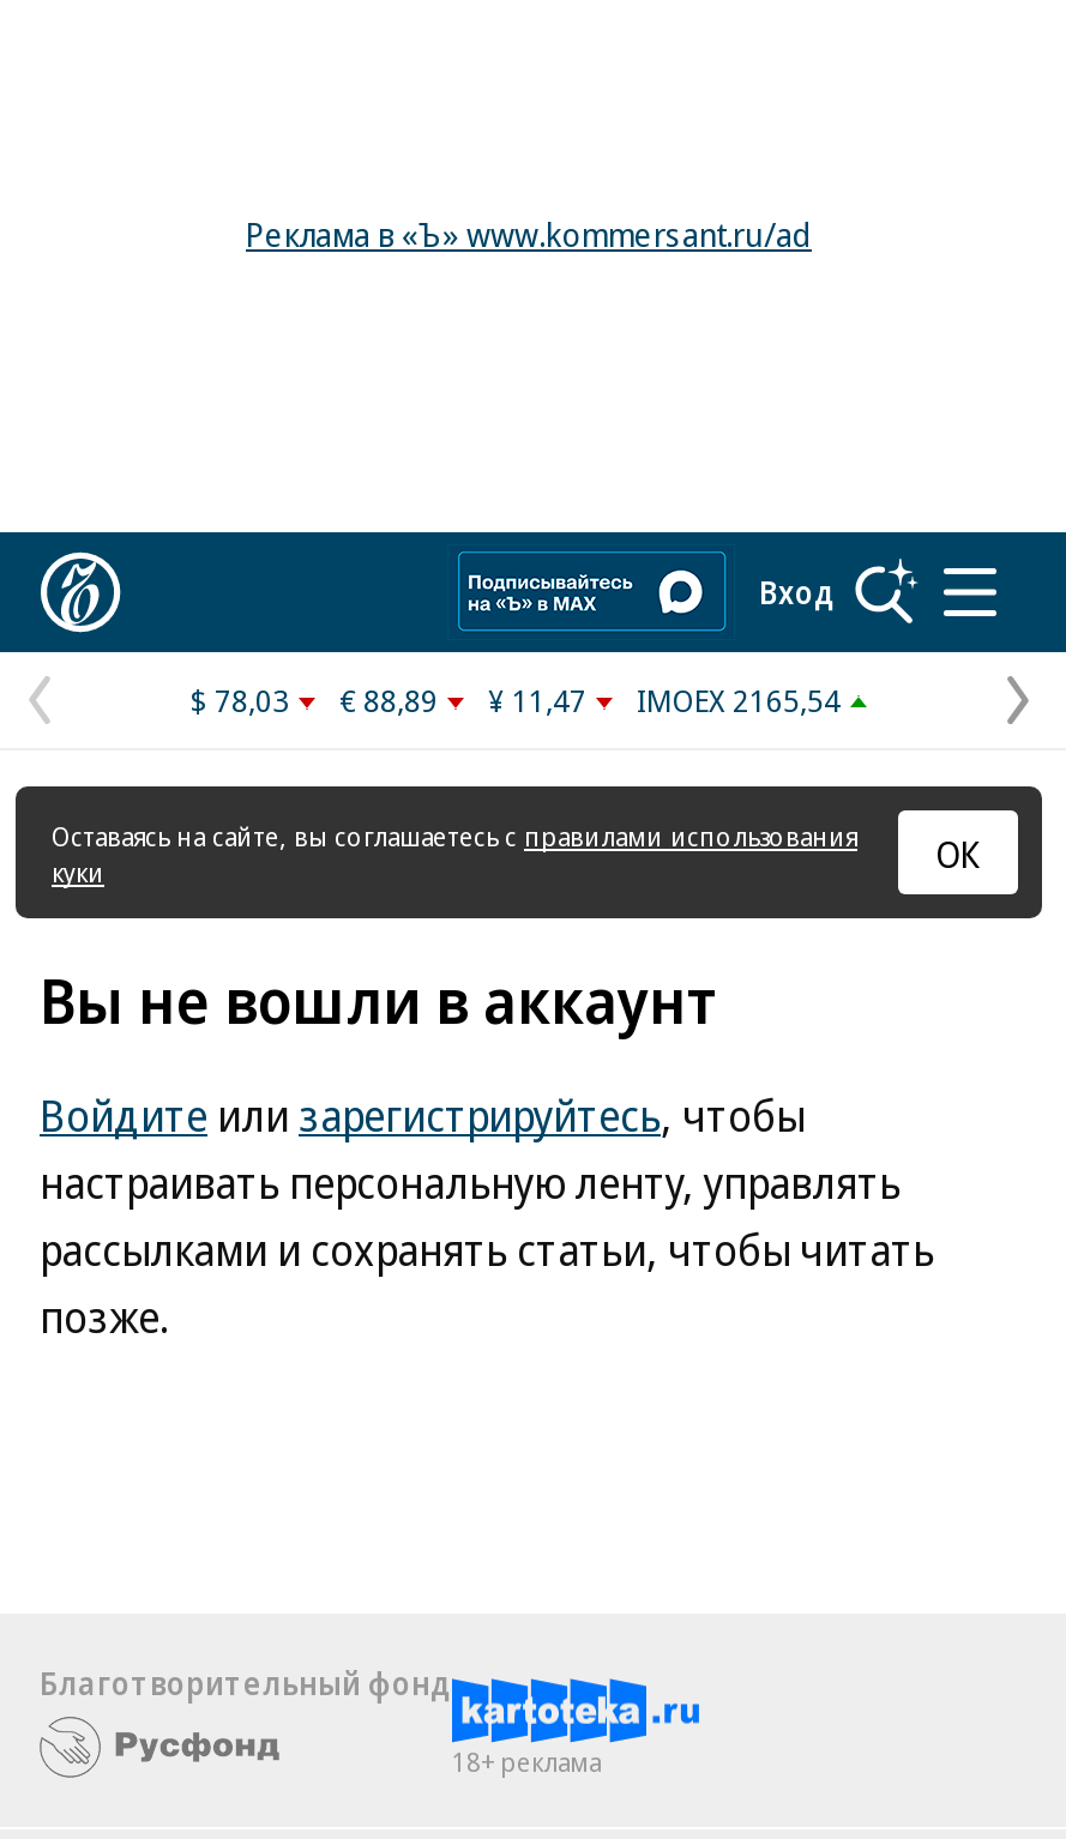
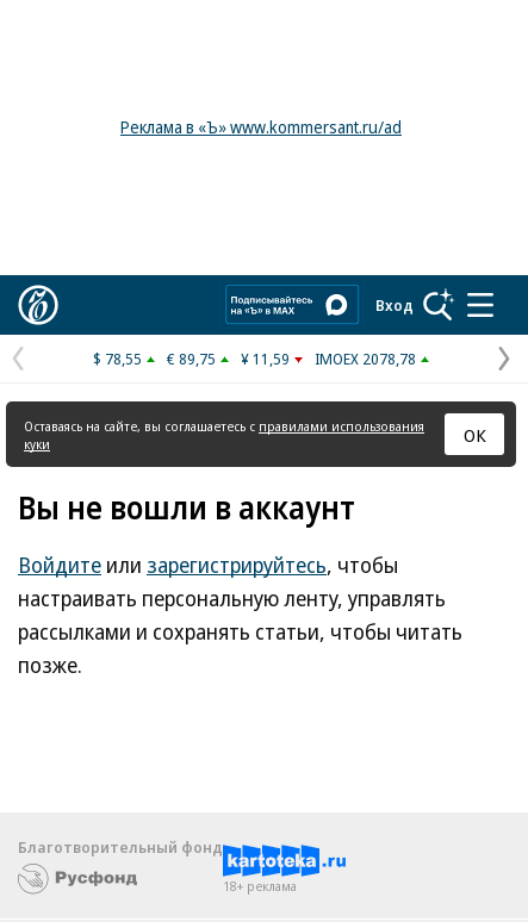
[191,679,289,722] $ 78,03 -> [93,348,142,369] $ 78,55
[339,679,438,722] € 88,89 -> [167,348,216,369] € 89,75
[488,679,586,722] ¥ 11,47 -> [241,348,290,369] ¥ 11,59
[637,679,841,722] IMOEX 2165,54 -> [315,348,416,369] IMOEX 2078,78

